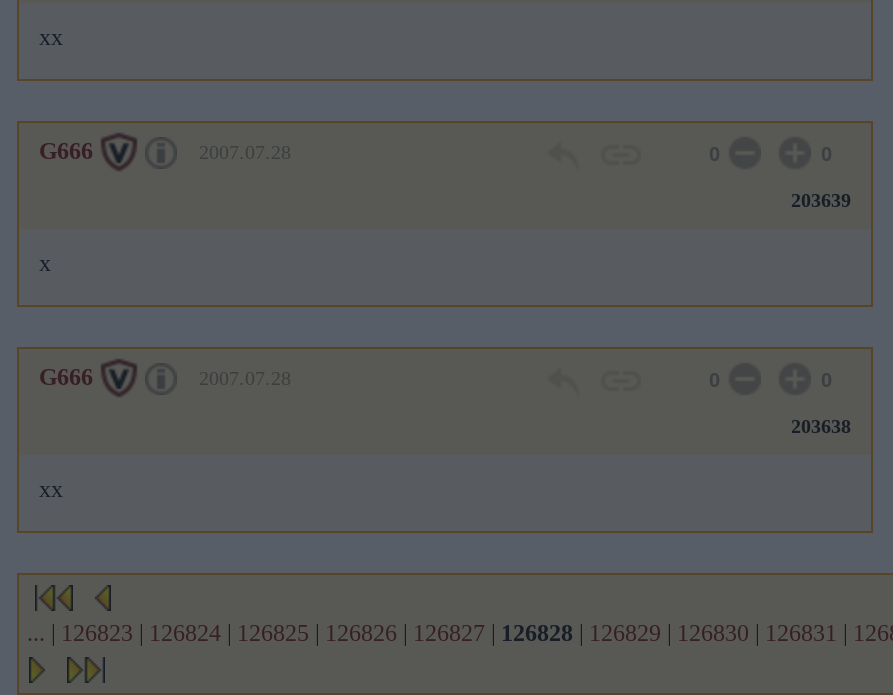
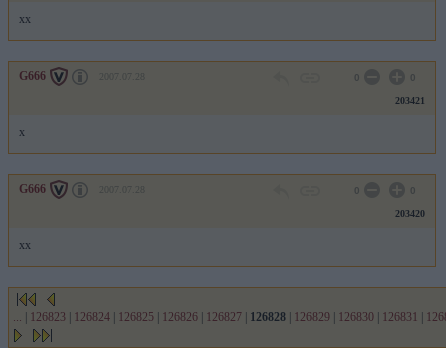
[791,189,851,211] 203639 -> [395,95,425,106] 203421
[791,415,851,437] 203638 -> [395,208,425,219] 203420

